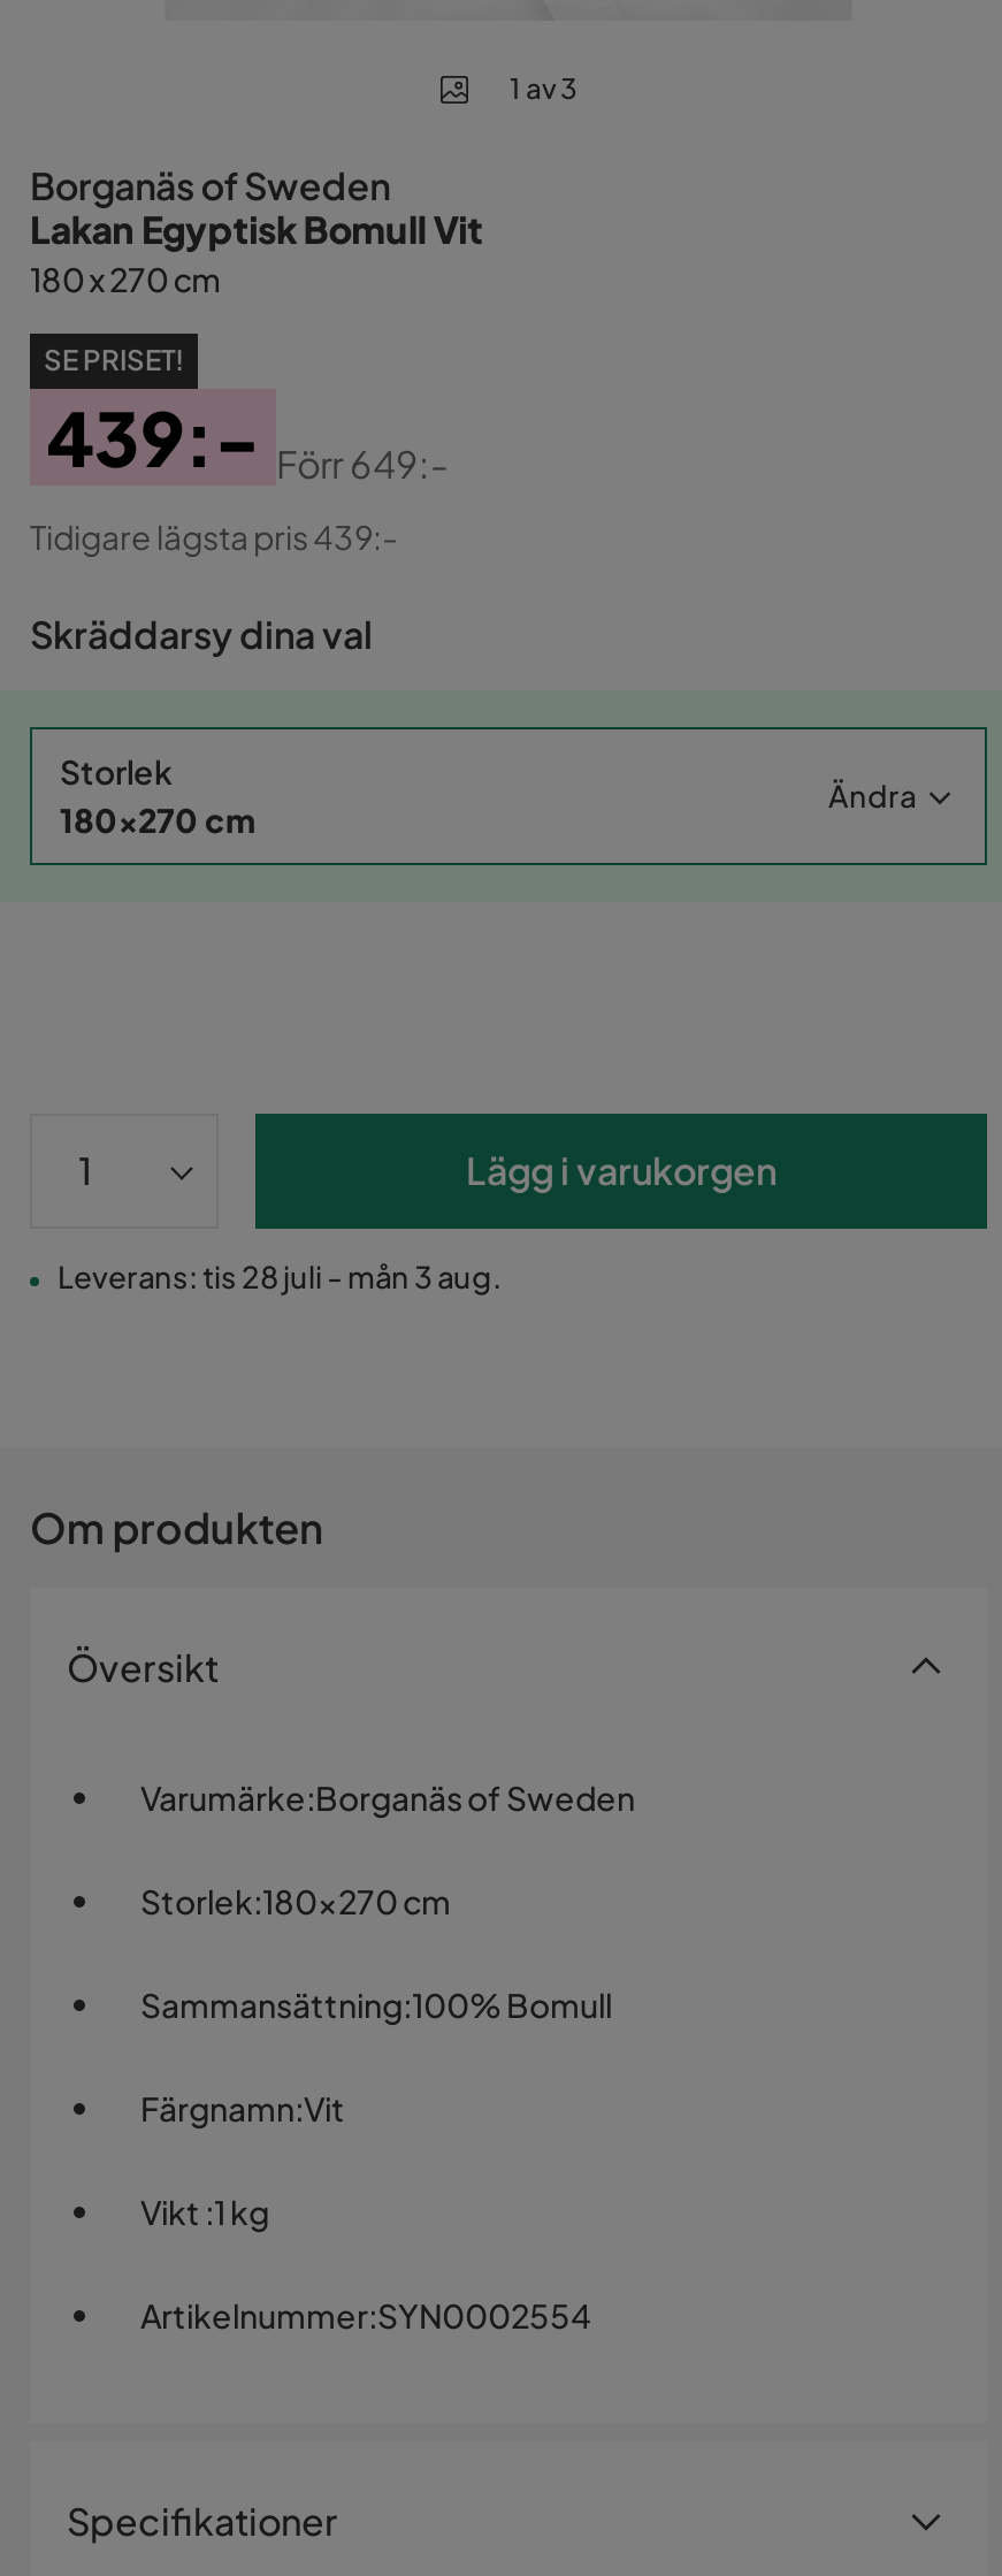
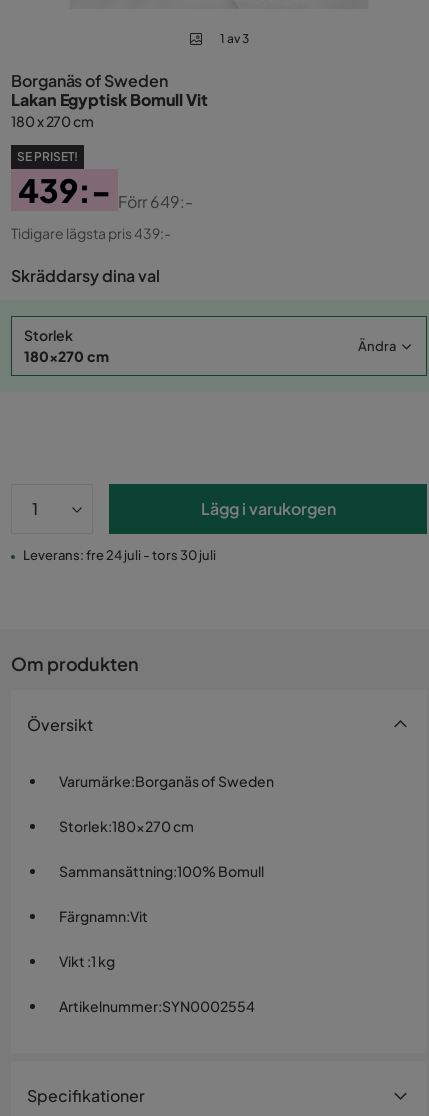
[58,1260,502,1296] Leverans: tis 28 juli - mån 3 aug. -> [23,547,216,563] Leverans: fre 24 juli - tors 30 juli

